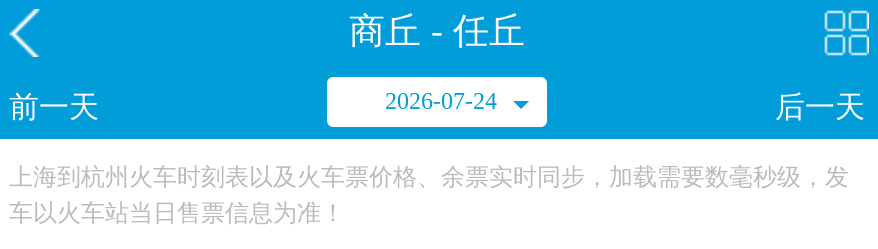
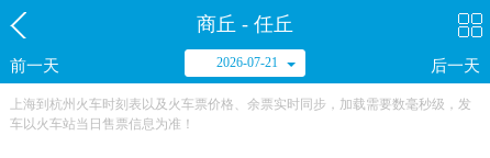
[385,87,503,115] 2026-07-24 -> [216,55,281,70] 2026-07-21

